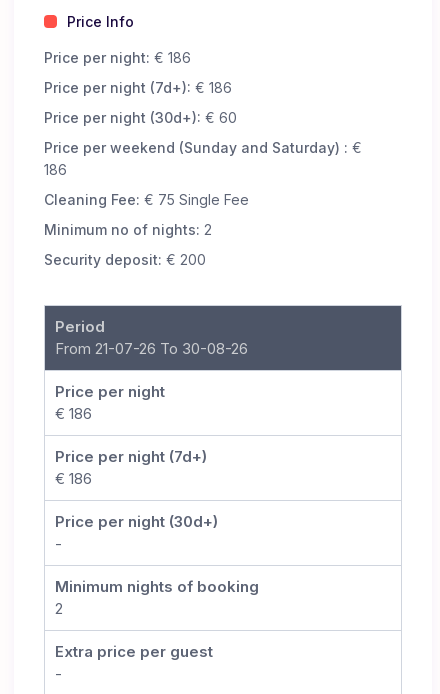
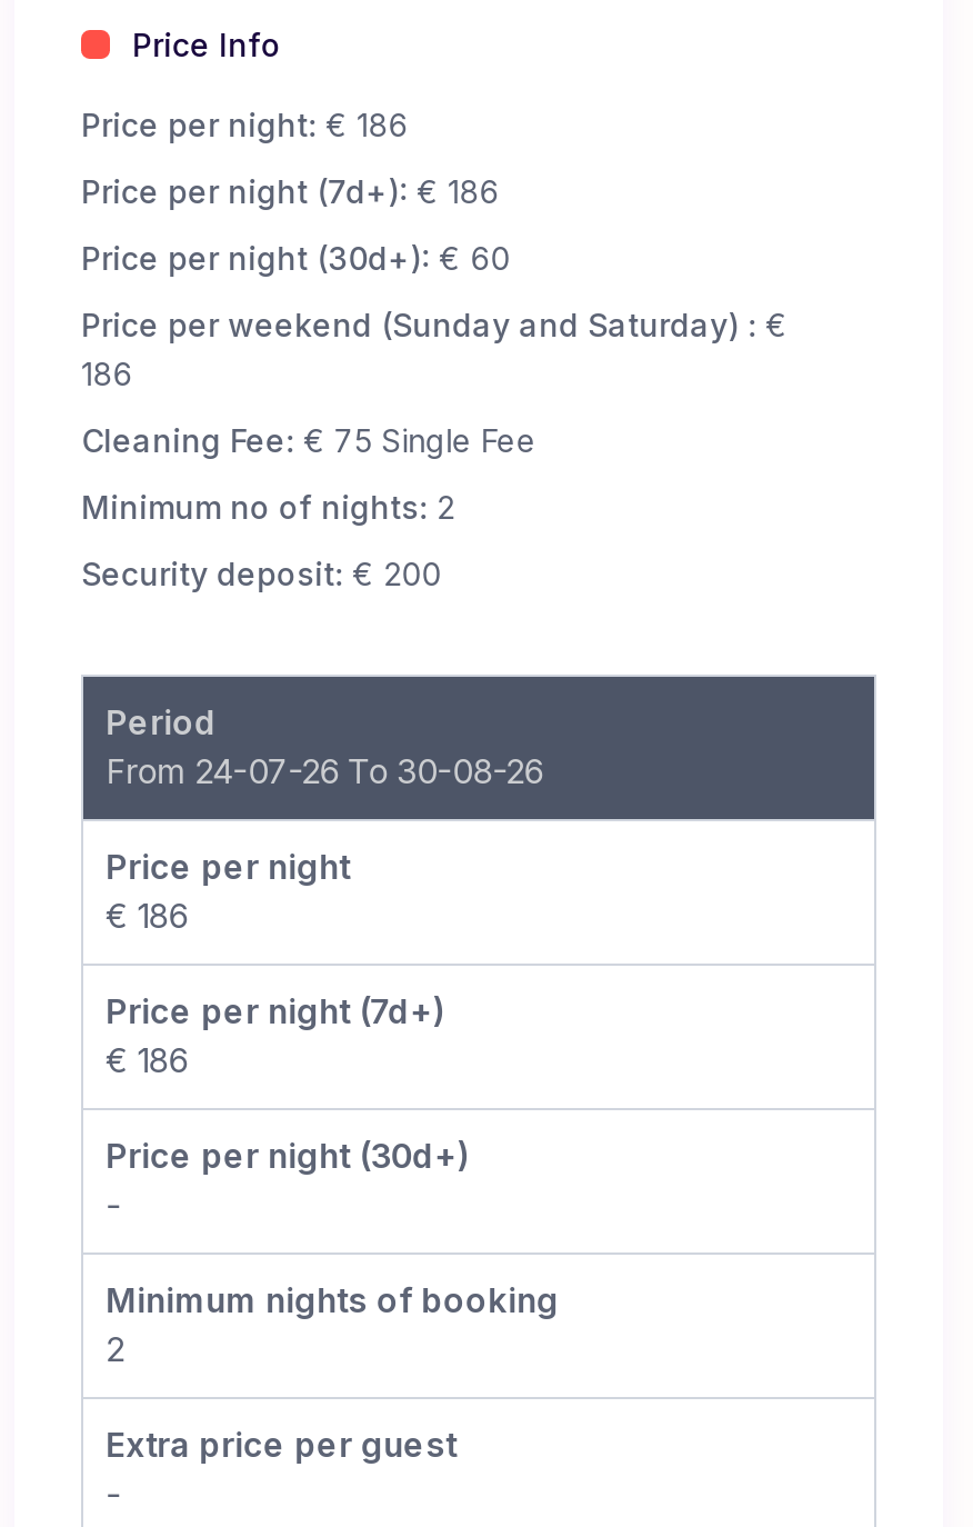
[55,339,248,358] From 21-07-26 To 30-08-26 -> [106,749,543,792] From 24-07-26 To 30-08-26

